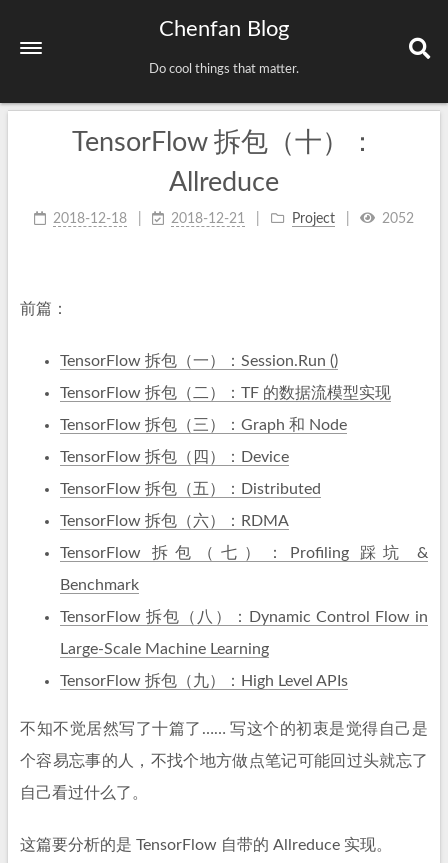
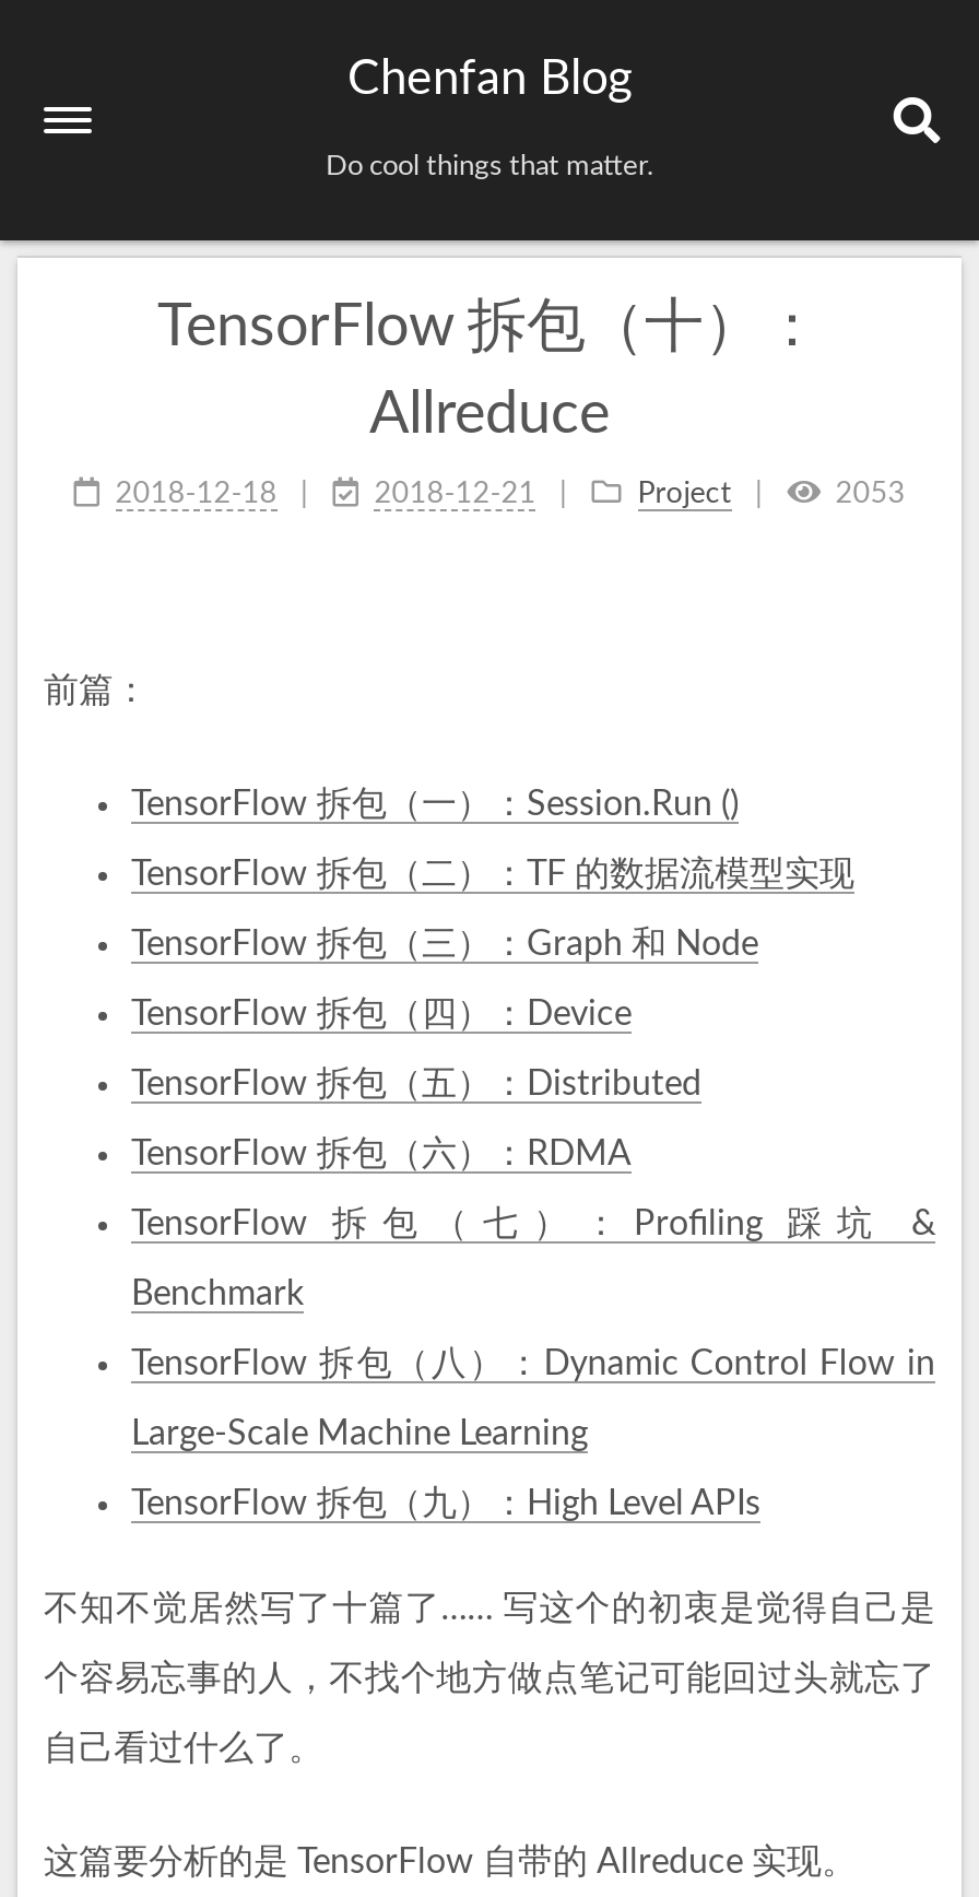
[382,212,414,226] 2052 -> [835,479,905,509] 2053

